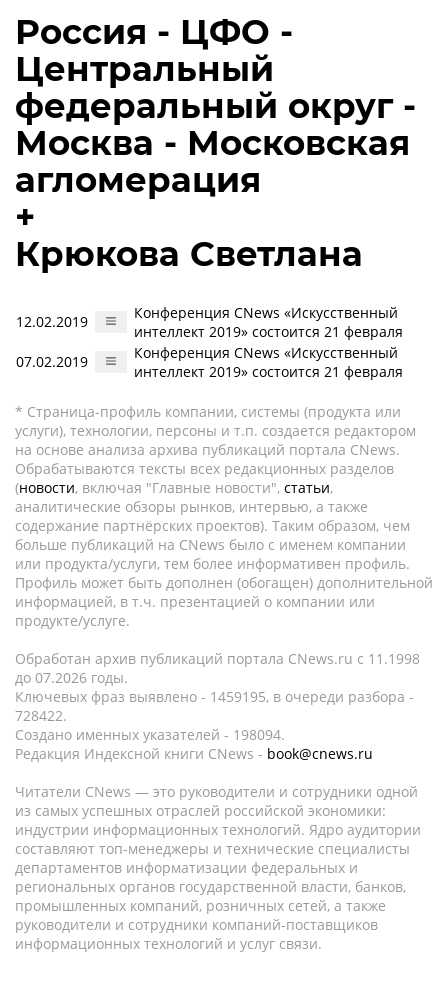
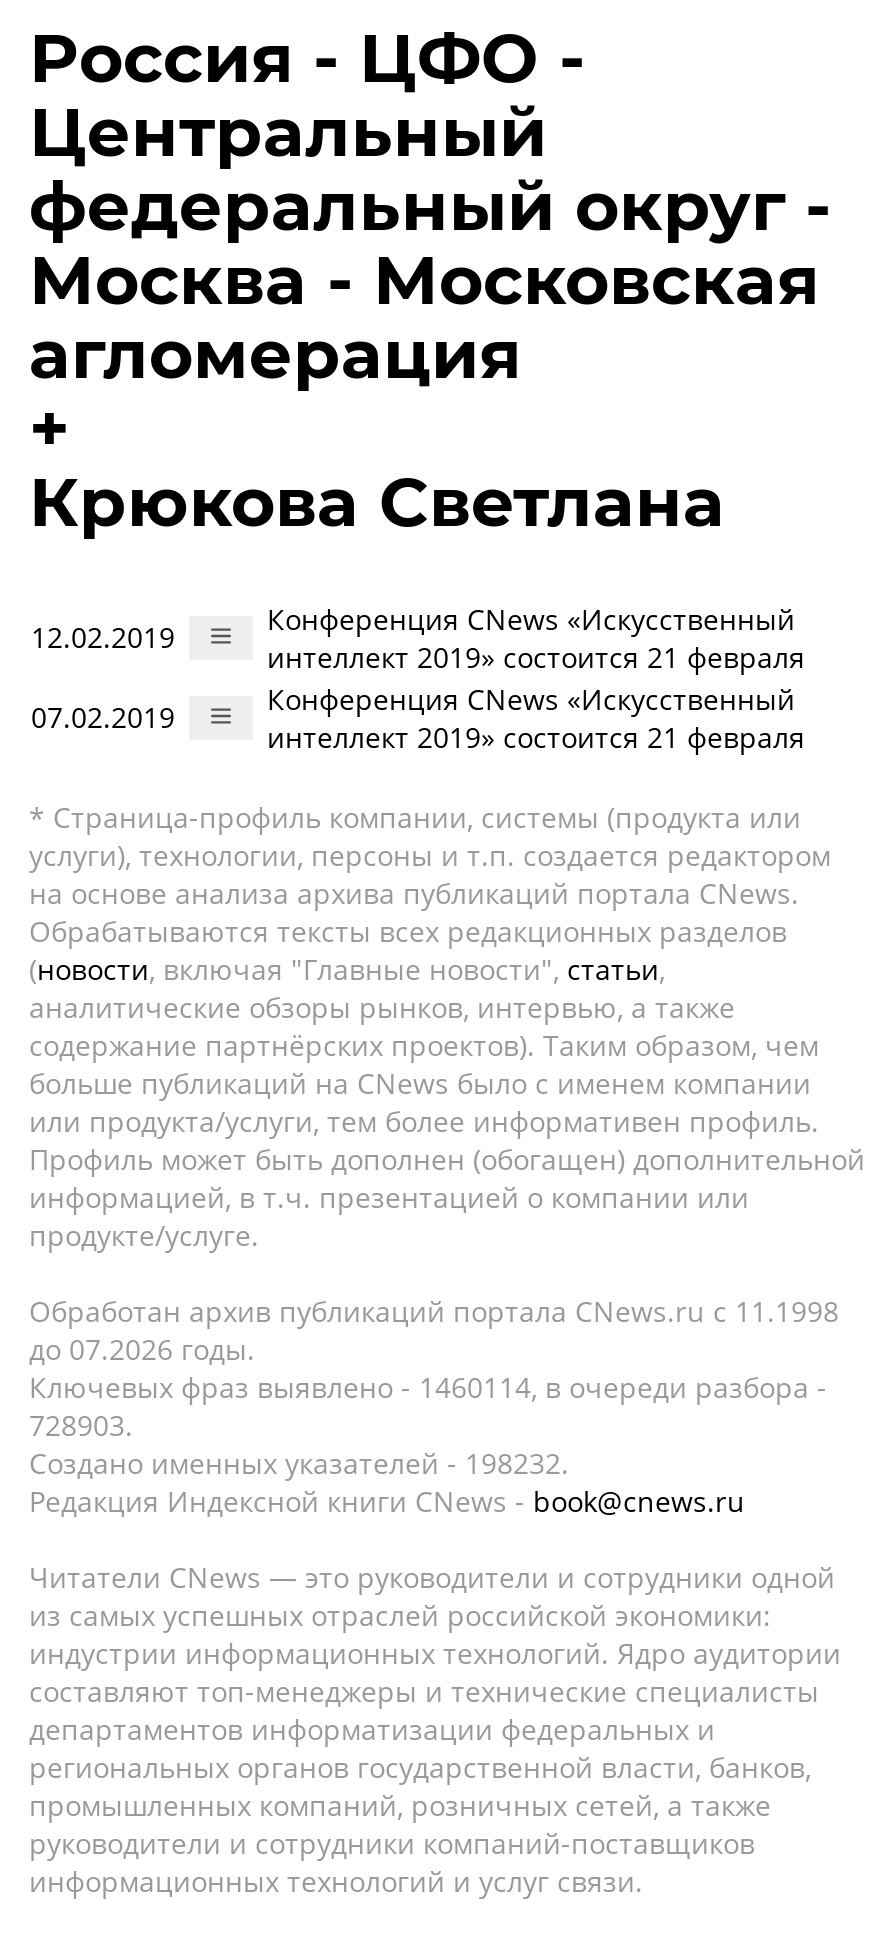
[15,687,414,706] Ключевых фраз выявлено - 1459195, в очереди разбора - -> [29,1368,827,1406] Ключевых фраз выявлено - 1460114, в очереди разбора -
[15,706,67,725] 728422. -> [29,1406,133,1444] 728903.
[15,725,285,744] Создано именных указателей - 198094. -> [29,1444,569,1482] Создано именных указателей - 198232.

